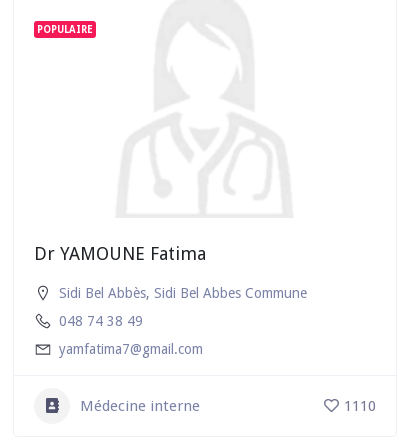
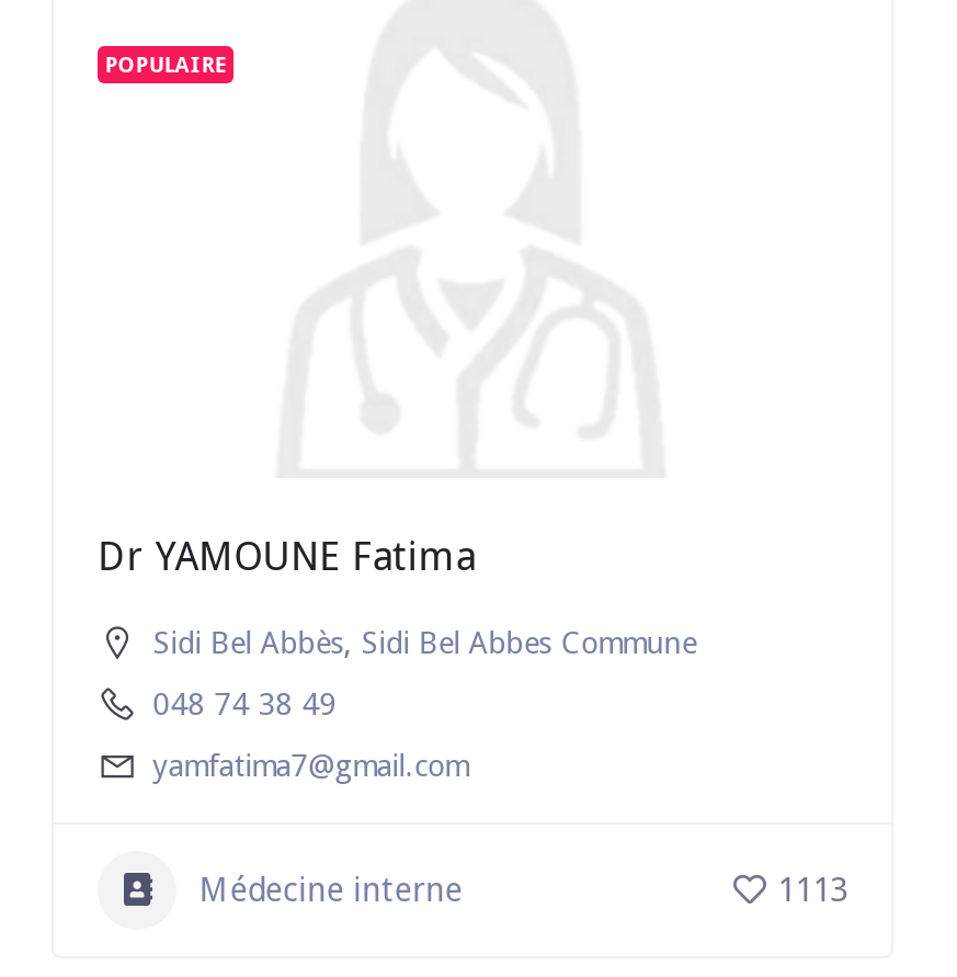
[344,397,376,415] 1110 -> [778,870,848,909] 1113

